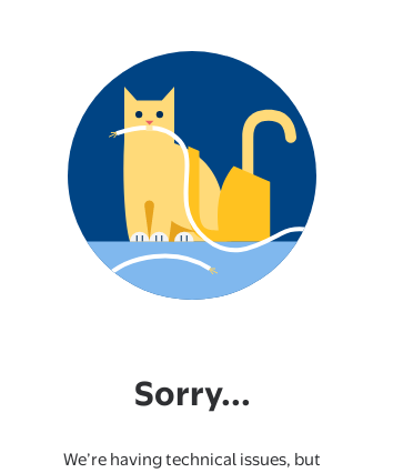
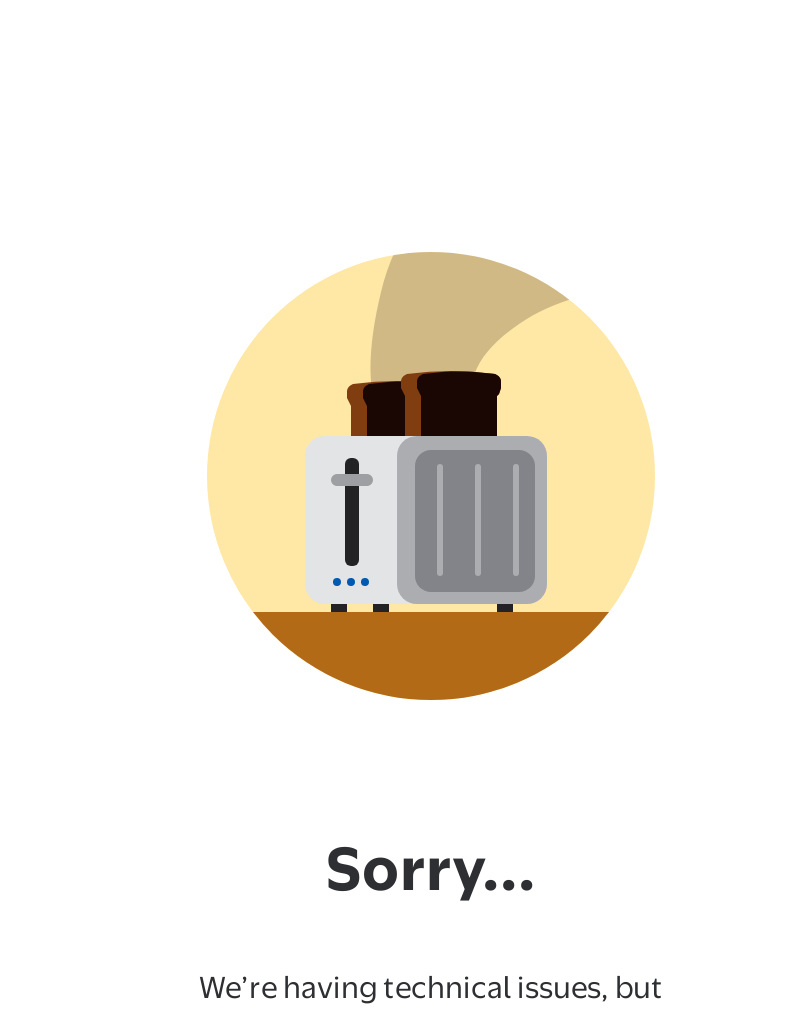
[67,50,318,301] [image] -> [207,250,655,702] [image]

